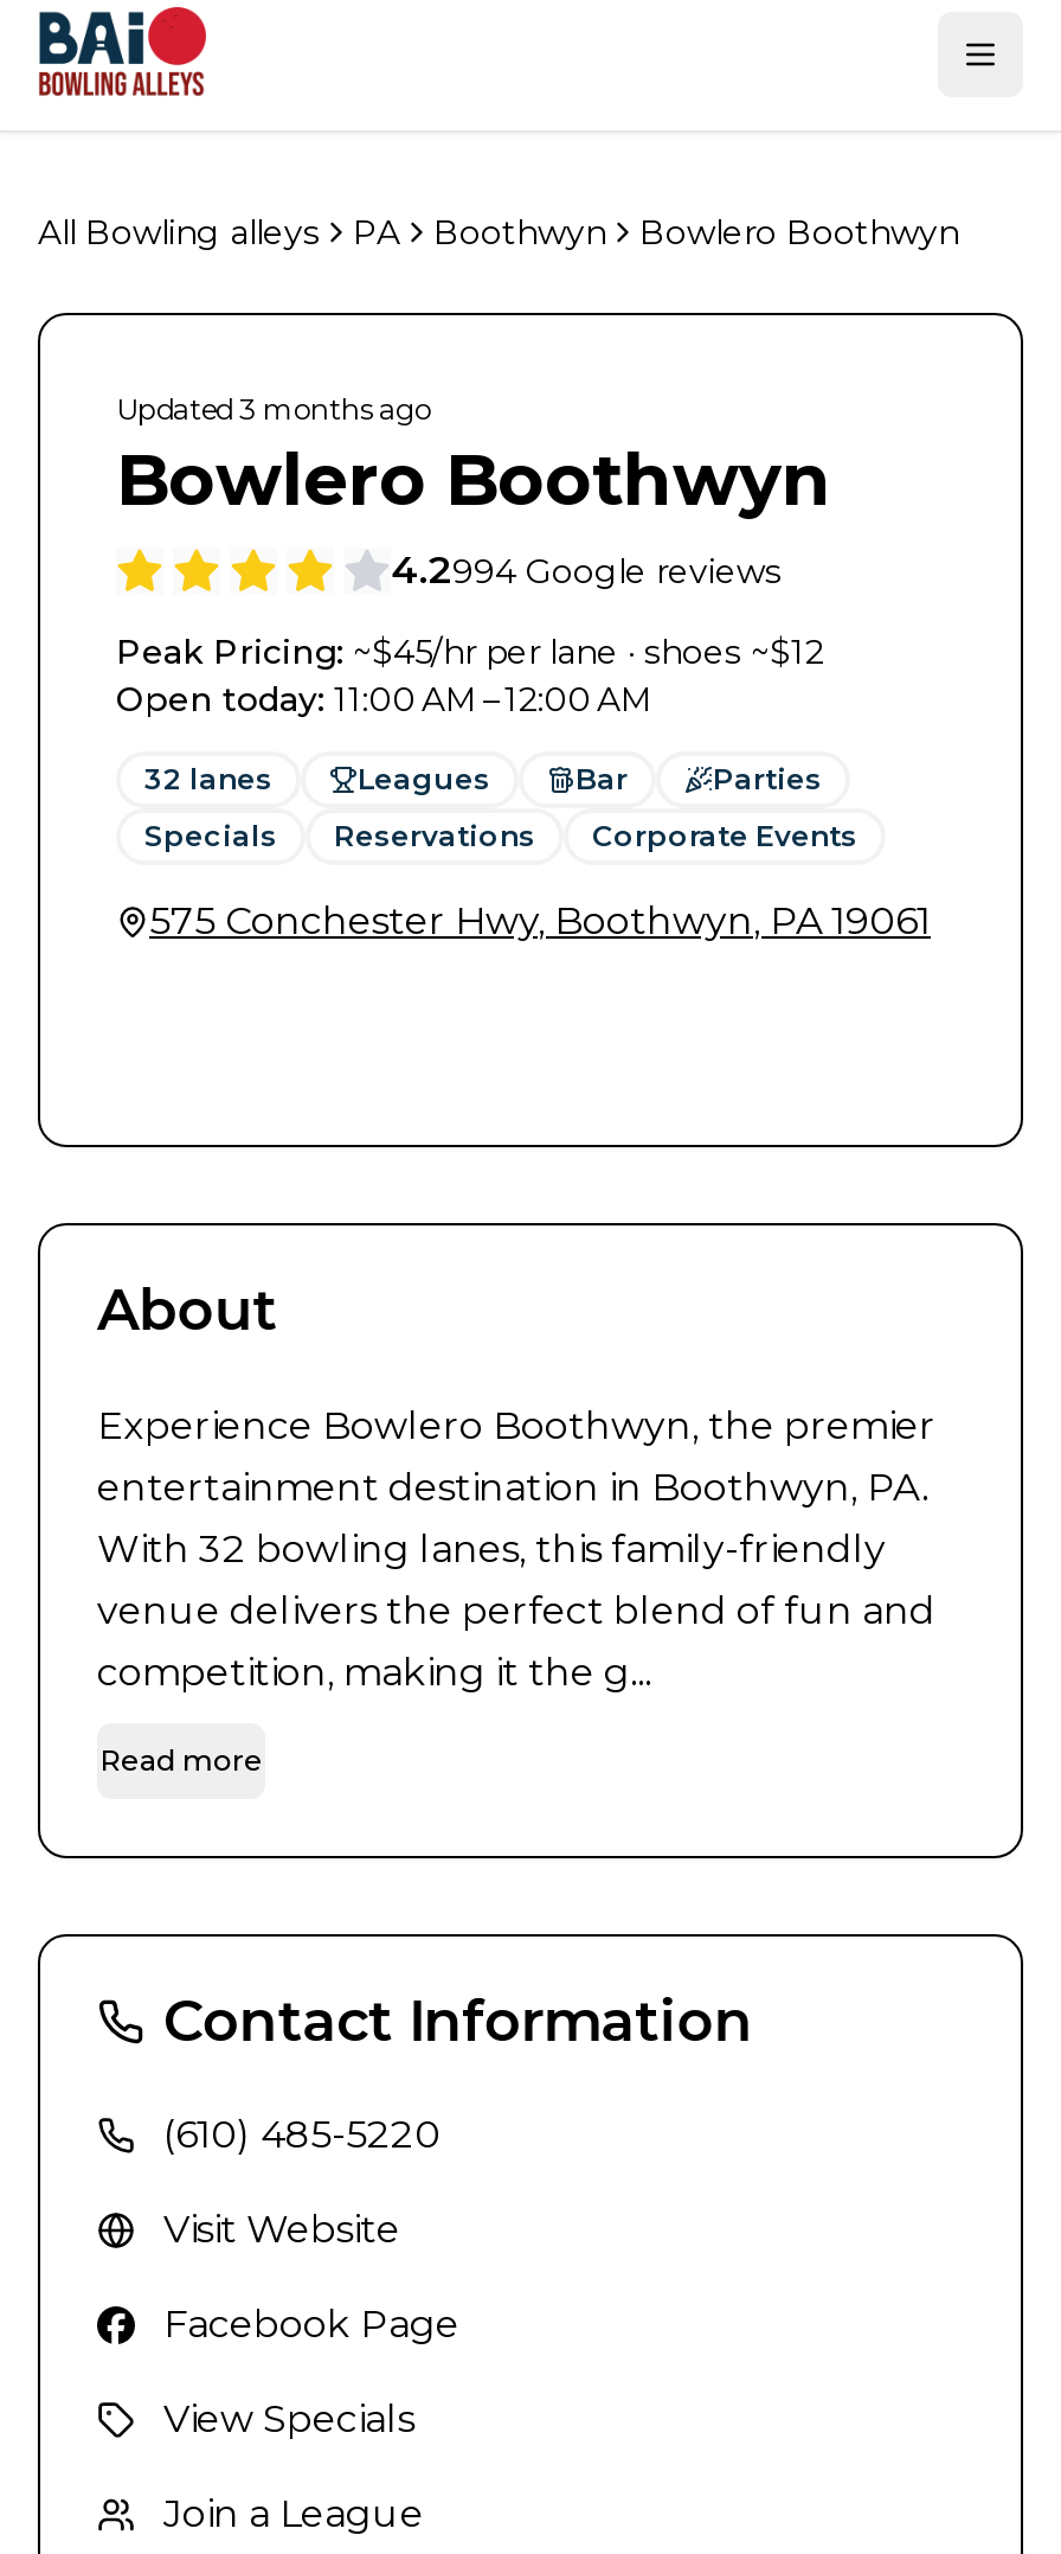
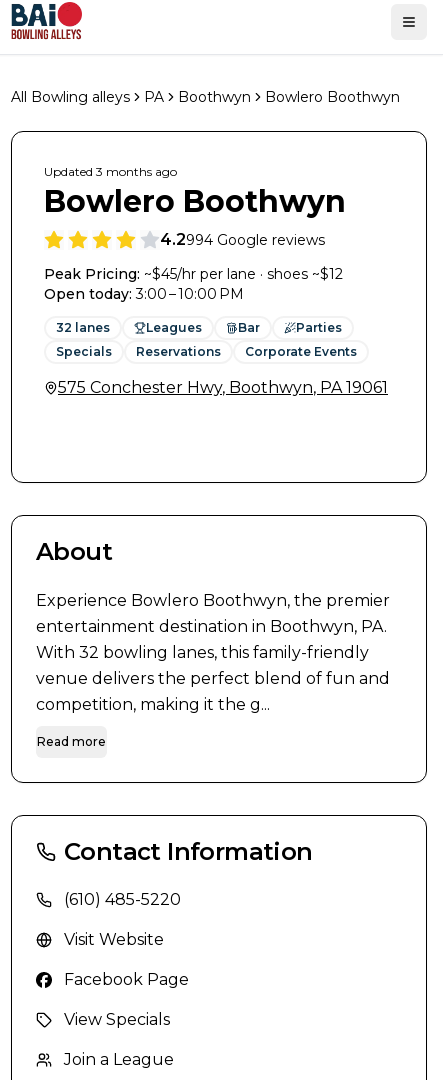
[116,678,654,721] Open today: 11:00 AM – 12:00 AM -> [44,285,244,303] Open today: 3:00 – 10:00 PM

